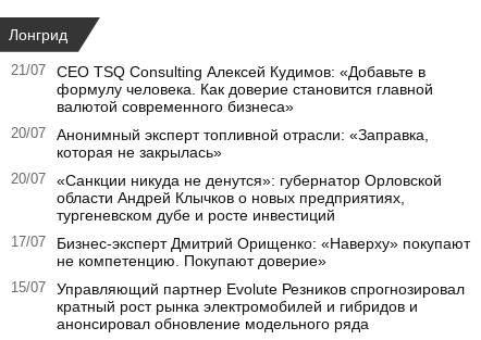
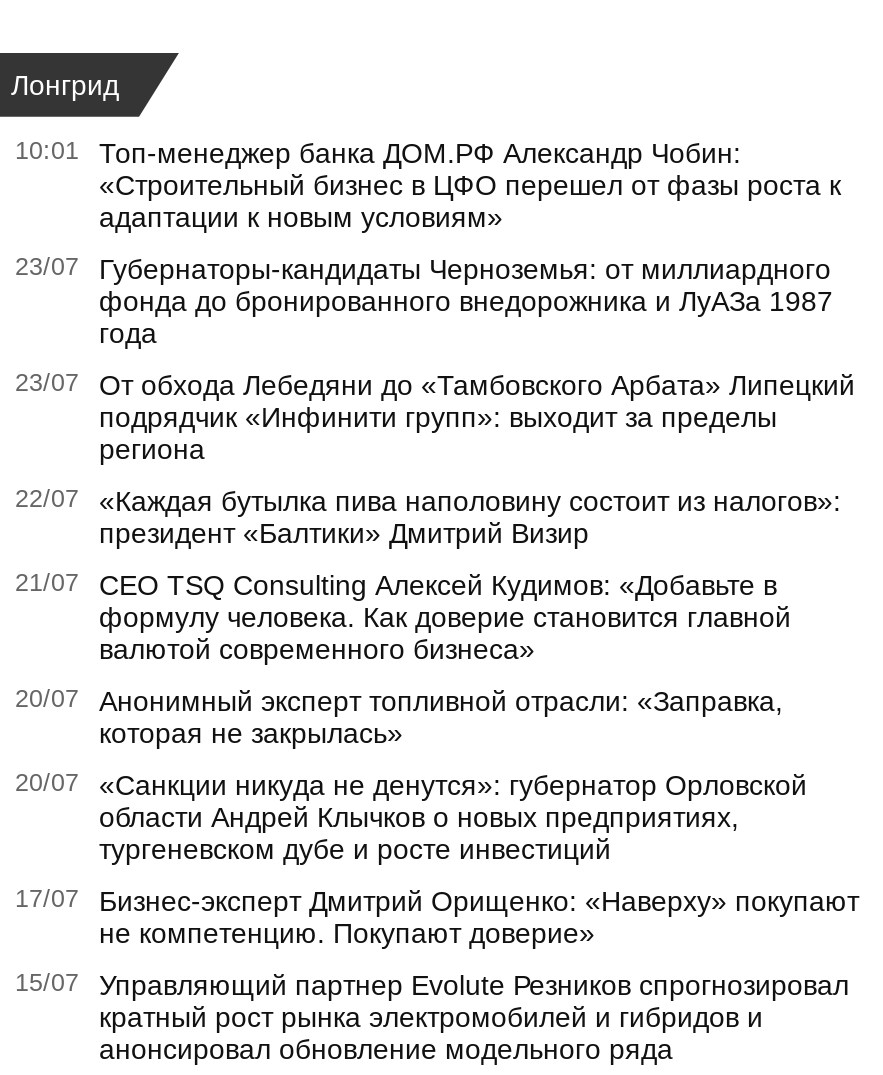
none -> [15,137,855,549] 10:01 | Топ-менеджер банка ДОМ.РФ Александр Чобин: | «Строительный бизнес в ЦФО перешел от фазы роста к | адаптации к новым условиям» | 23/07 | Губернаторы‑кандидаты Черноземья: от миллиардного | фонда до бронированного внедорожника и ЛуАЗа 1987 | года | 23/07 | От обхода Лебедяни до «Тамбовского Арбата» Липецкий | подрядчик «Инфинити групп»: выходит за пределы | региона | 22/07 | «Каждая бутылка пива наполовину состоит из налогов»: | президент «Балтики» Дмитрий Визир

